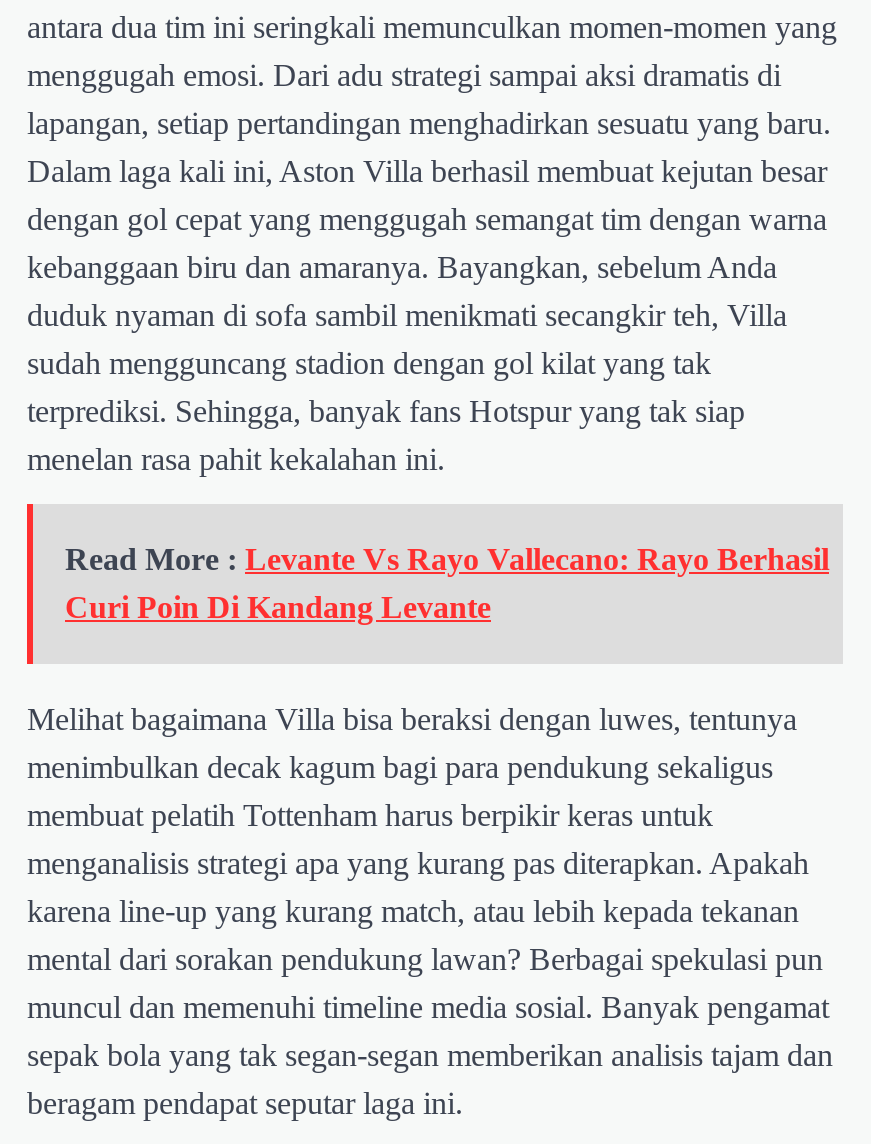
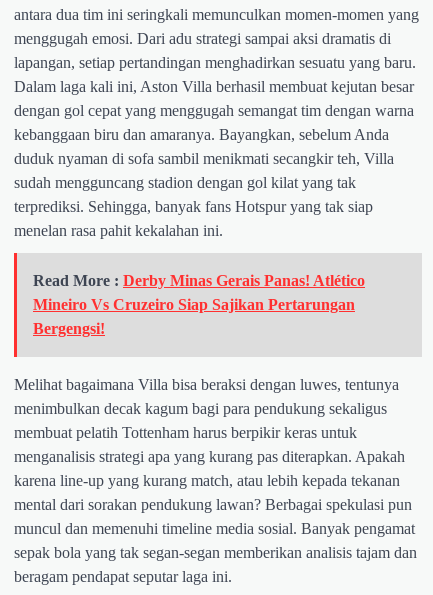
[65,541,829,623] Read More : Levante Vs Rayo Vallecano: Rayo Berhasil | Curi Poin Di Kandang Levante -> [33,272,365,337] Read More : Derby Minas Gerais Panas! Atlético | Mineiro Vs Cruzeiro Siap Sajikan Pertarungan | Bergengsi!

